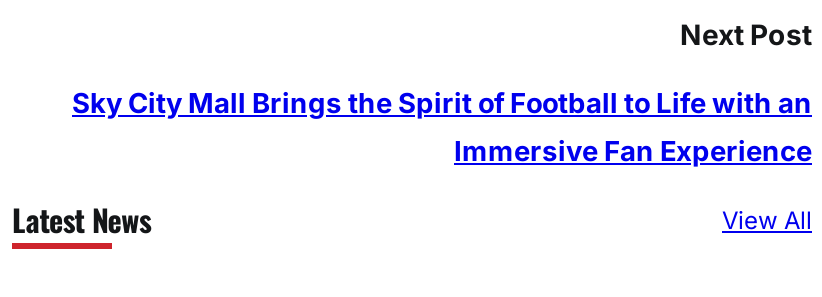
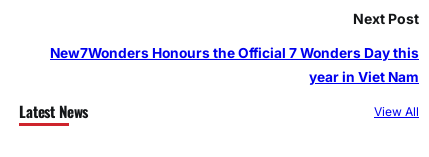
[72,87,812,119] Sky City Mall Brings the Spirit of Football to Life with an -> [50,45,419,61] New7Wonders Honours the Official 7 Wonders Day this
[454,135,812,167] Immersive Fan Experience -> [309,69,419,85] year in Viet Nam

